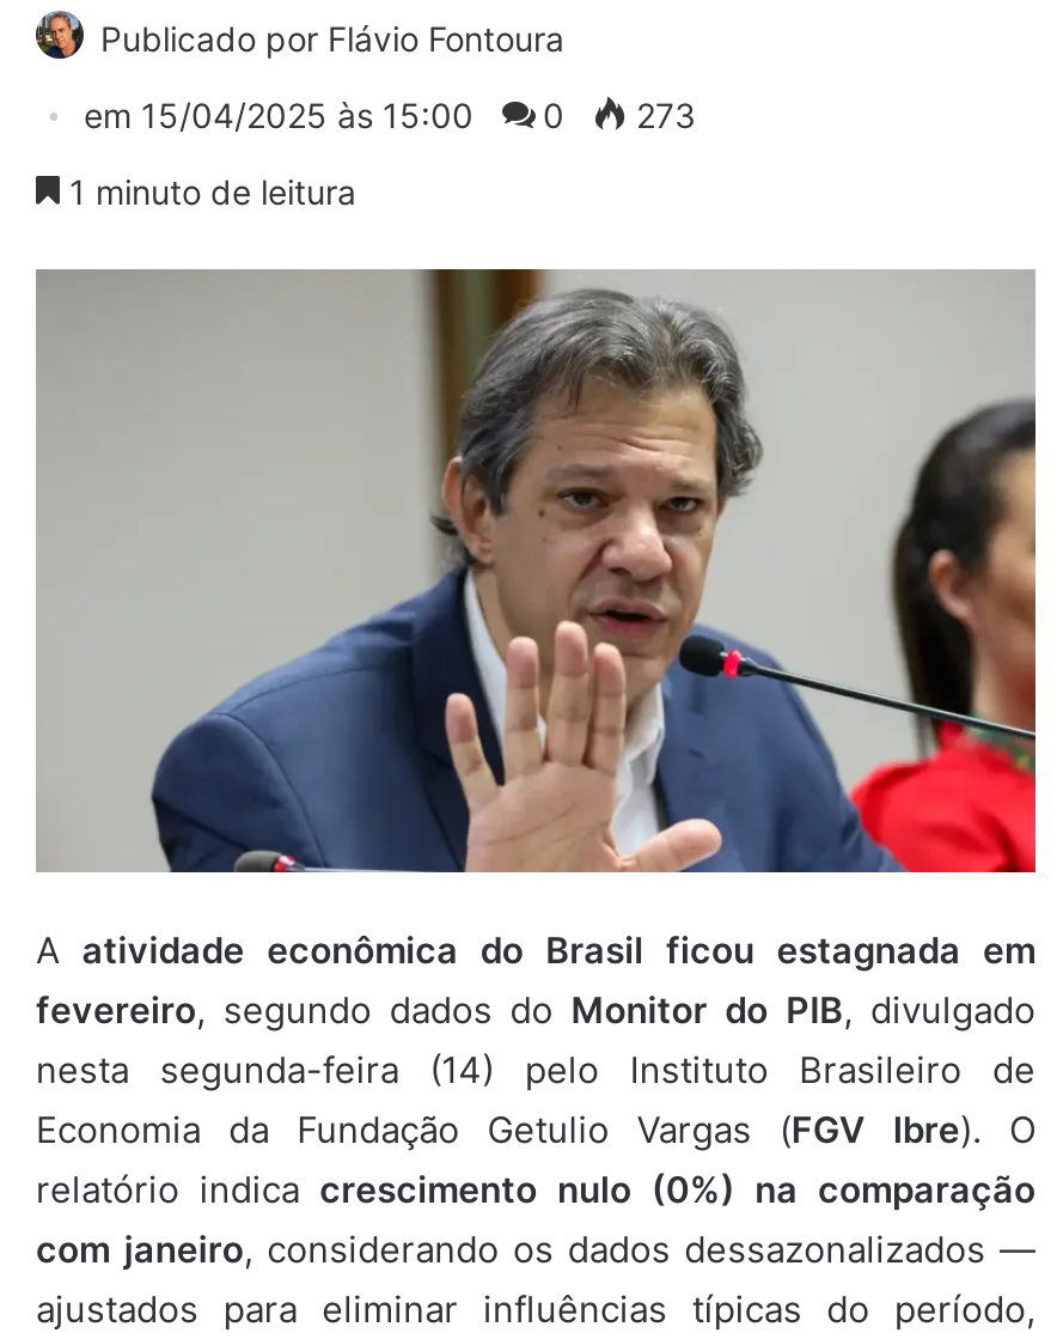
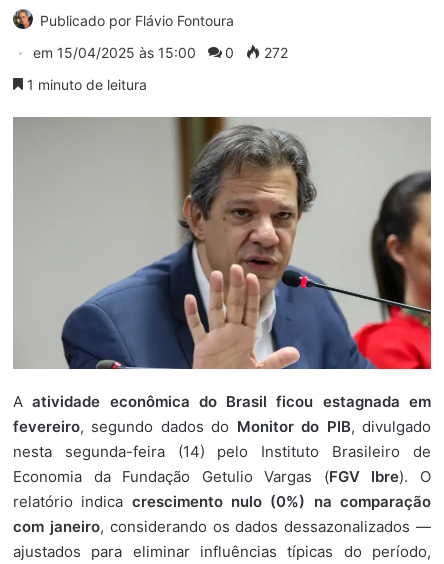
[74,94,696,134] em 15/04/2025 às 15:00 0 273 -> [29,44,288,61] em 15/04/2025 às 15:00 0 272

